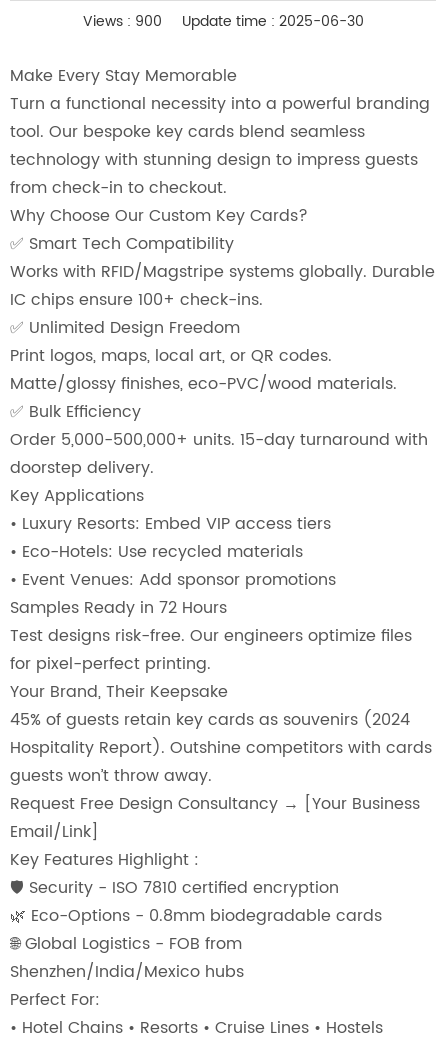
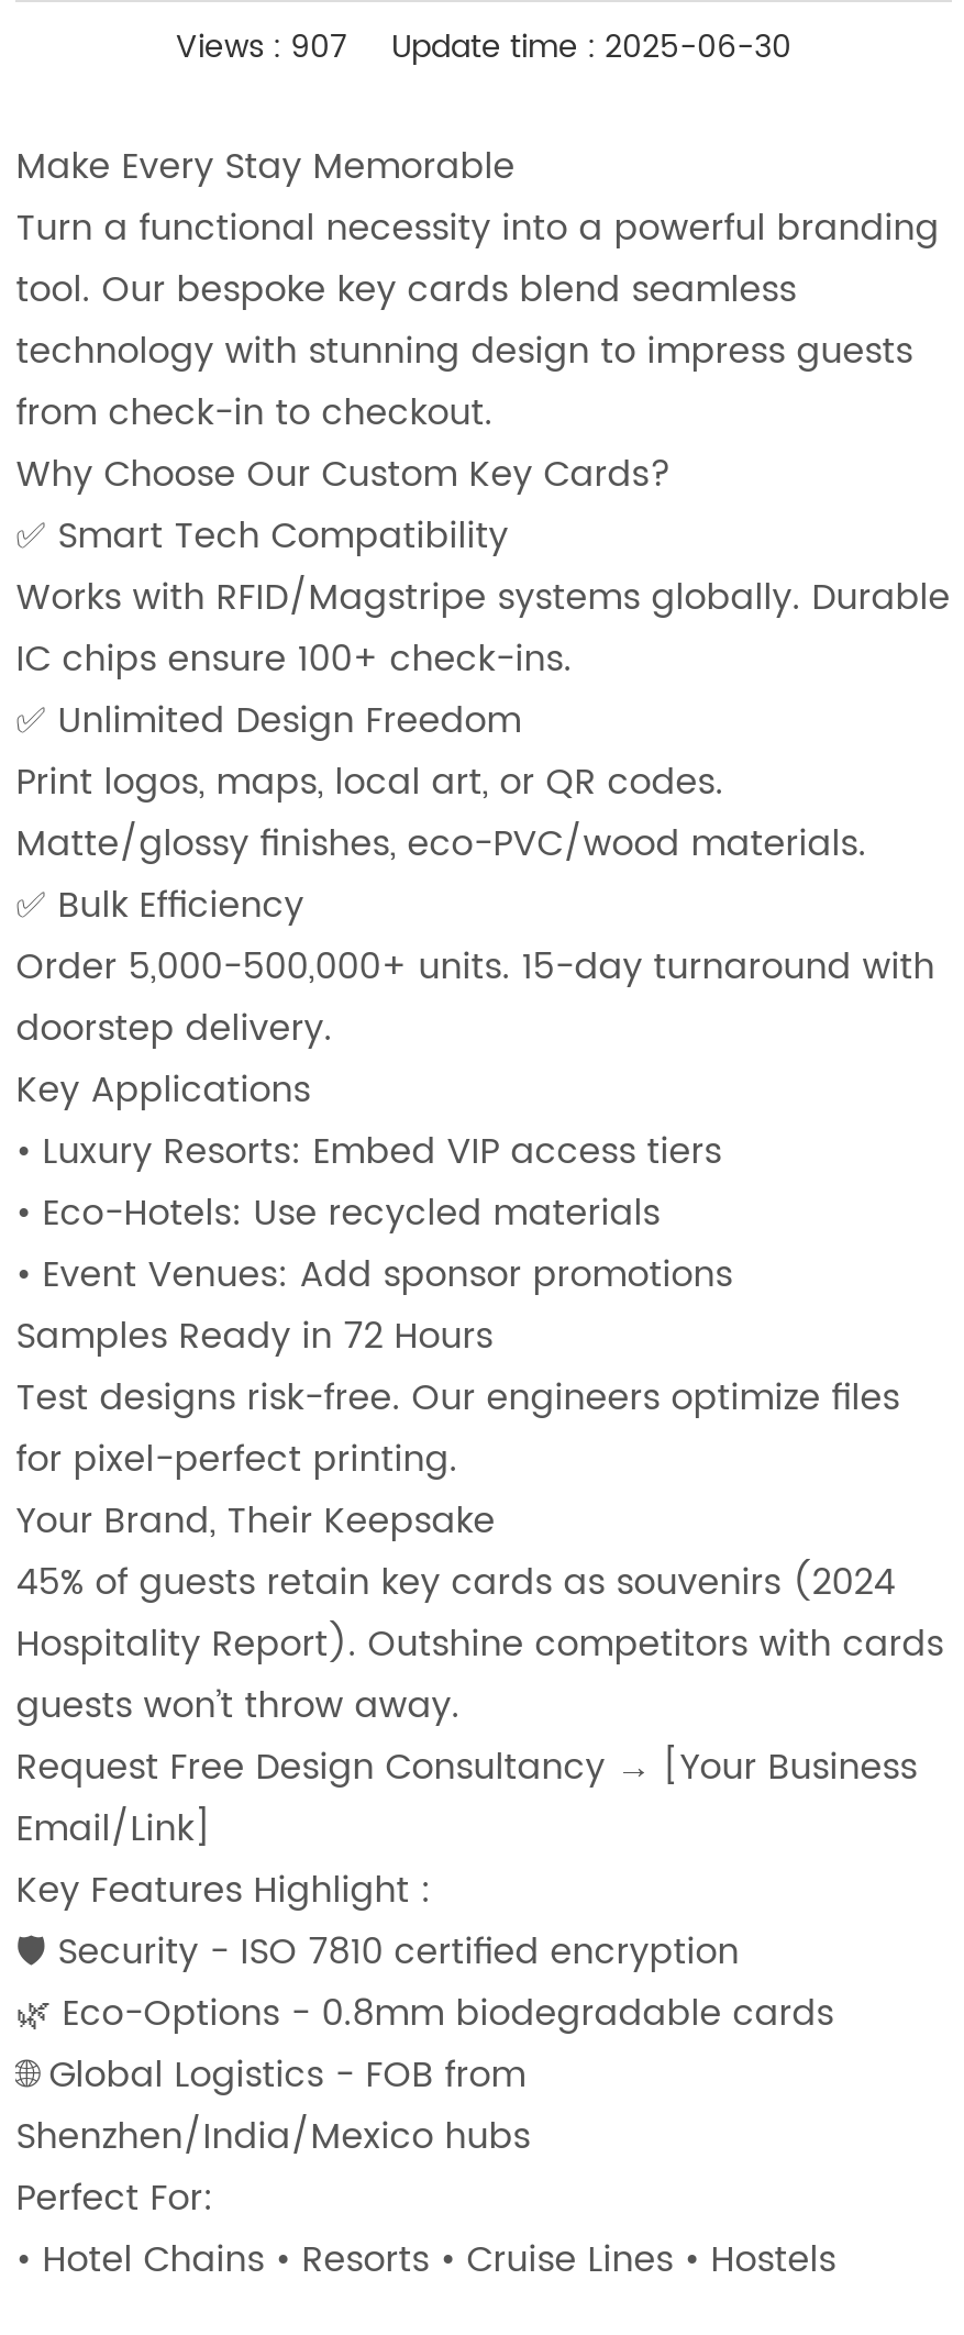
[82,10,363,33] Views : 900 Update time : 2025-06-30 -> [176,23,791,73] Views : 907 Update time : 2025-06-30

